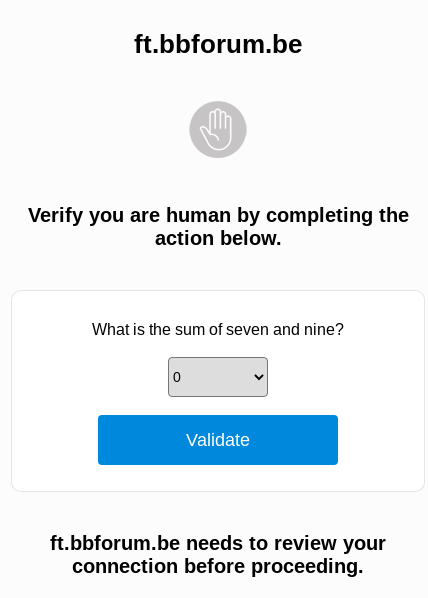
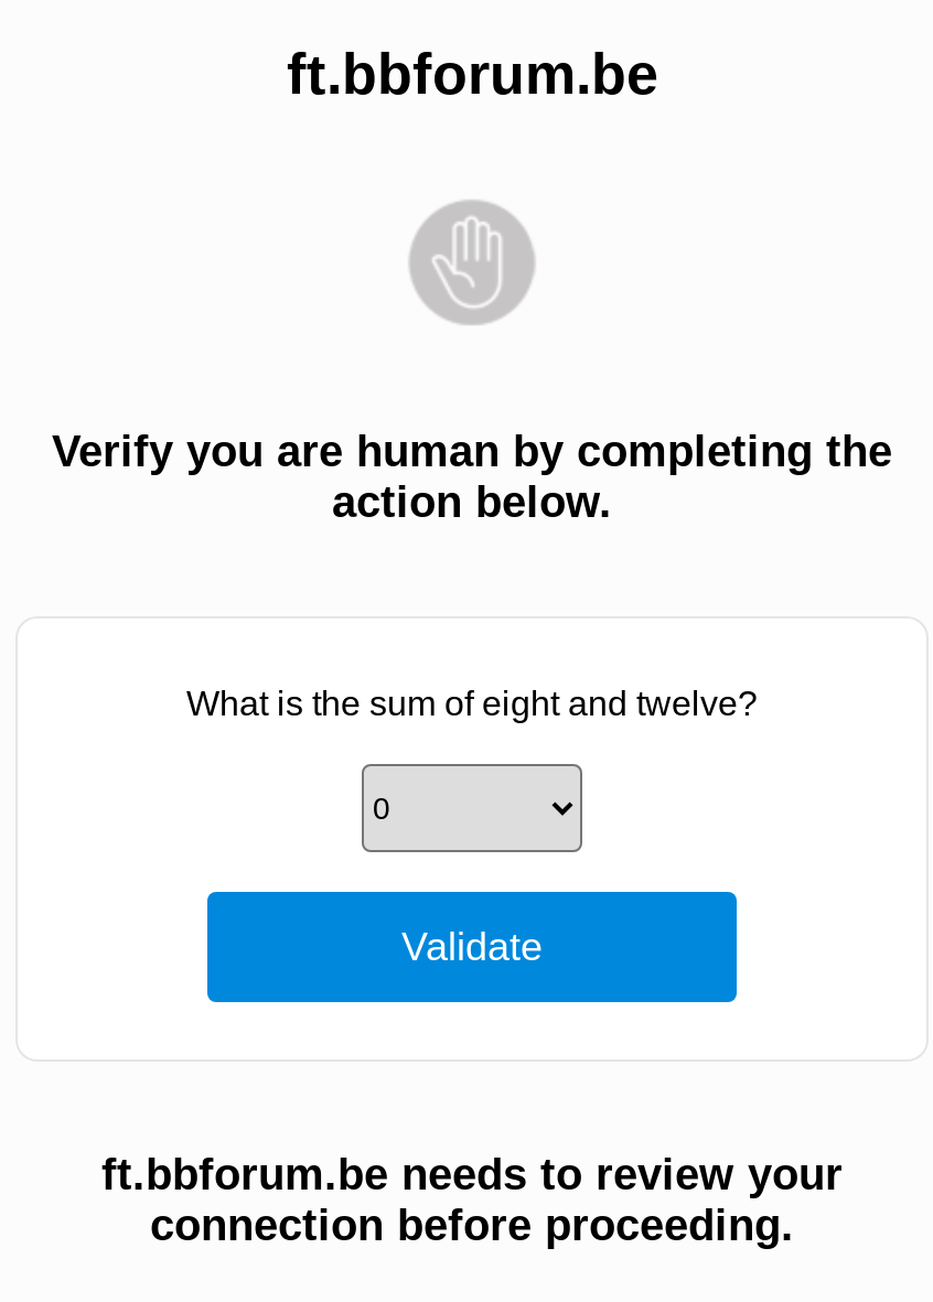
[92,321,344,338] What is the sum of seven and nine? -> [186,685,758,722] What is the sum of eight and twelve?

